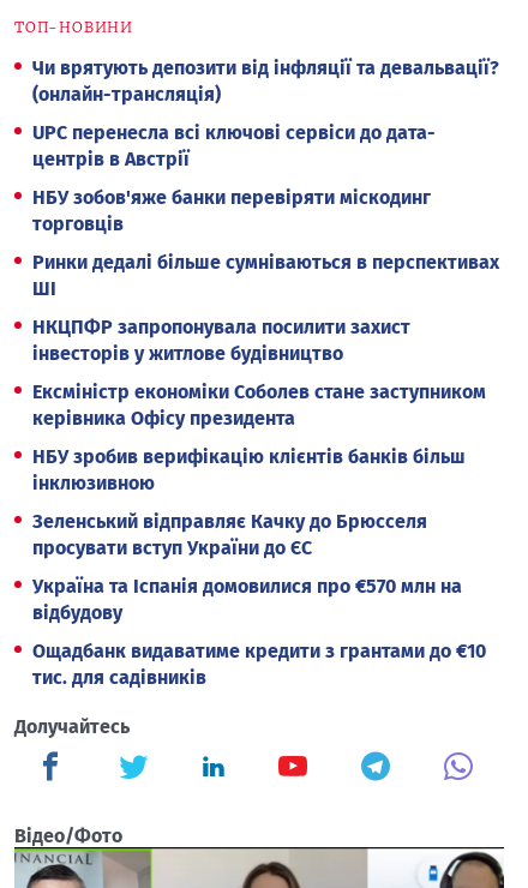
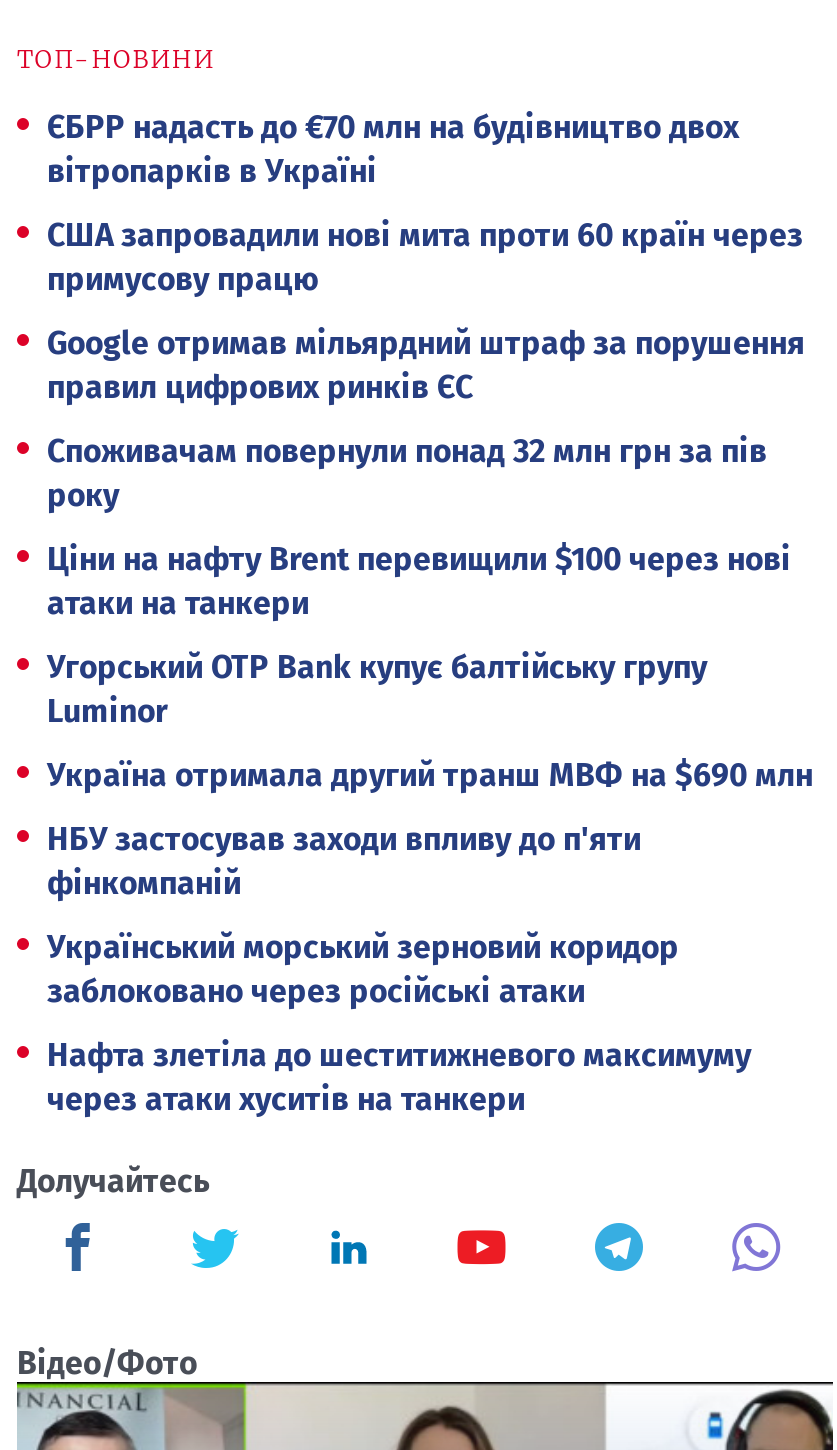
[32,57,499,106] Чи врятують депозити від інфляції та девальвації? | (онлайн-трансляція) -> [47,108,739,190] ЄБРР надасть до €70 млн на будівництво двох | вітропарків в Україні
[32,121,436,171] UPC перенесла всі ключові сервіси до дата- | центрів в Австрії -> [47,216,803,298] США запровадили нові мита проти 60 країн через | примусову працю
[32,186,431,235] НБУ зобов'яже банки перевіряти міскодинг | торговців -> [47,324,805,406] Google отримав мільярдний штраф за порушення | правил цифрових ринків ЄС
[32,251,499,300] Ринки дедалі більше сумніваються в перспективах | ШІ -> [47,432,767,514] Споживачам повернули понад 32 млн грн за пів | року
[32,316,410,365] НКЦПФР запропонувала посилити захист | інвесторів у житлове будівництво -> [47,540,791,622] Ціни на нафту Brent перевищили $100 через нові | атаки на танкери
[32,381,486,430] Ексміністр економіки Соболев стане заступником | керівника Офісу президента -> [47,648,707,730] Угорський OTP Bank купує балтійську групу | Luminor
[32,445,466,495] НБУ зробив верифікацію клієнтів банків більш | інклюзивною -> [47,756,813,794] Україна отримала другий транш МВФ на $690 млн
[32,510,427,559] Зеленський відправляє Качку до Брюсселя | просувати вступ України до ЄС -> [47,820,641,902] НБУ застосував заходи впливу до п'яти | фінкомпаній
[32,575,462,624] Україна та Іспанія домовилися про €570 млн на | відбудову -> [47,928,679,1010] Український морський зерновий коридор | заблоковано через російські атаки
[32,640,486,689] Ощадбанк видаватиме кредити з грантами до €10 | тис. для садівників -> [47,1036,751,1118] Нафта злетіла до шеститижневого максимуму | через атаки хуситів на танкери

